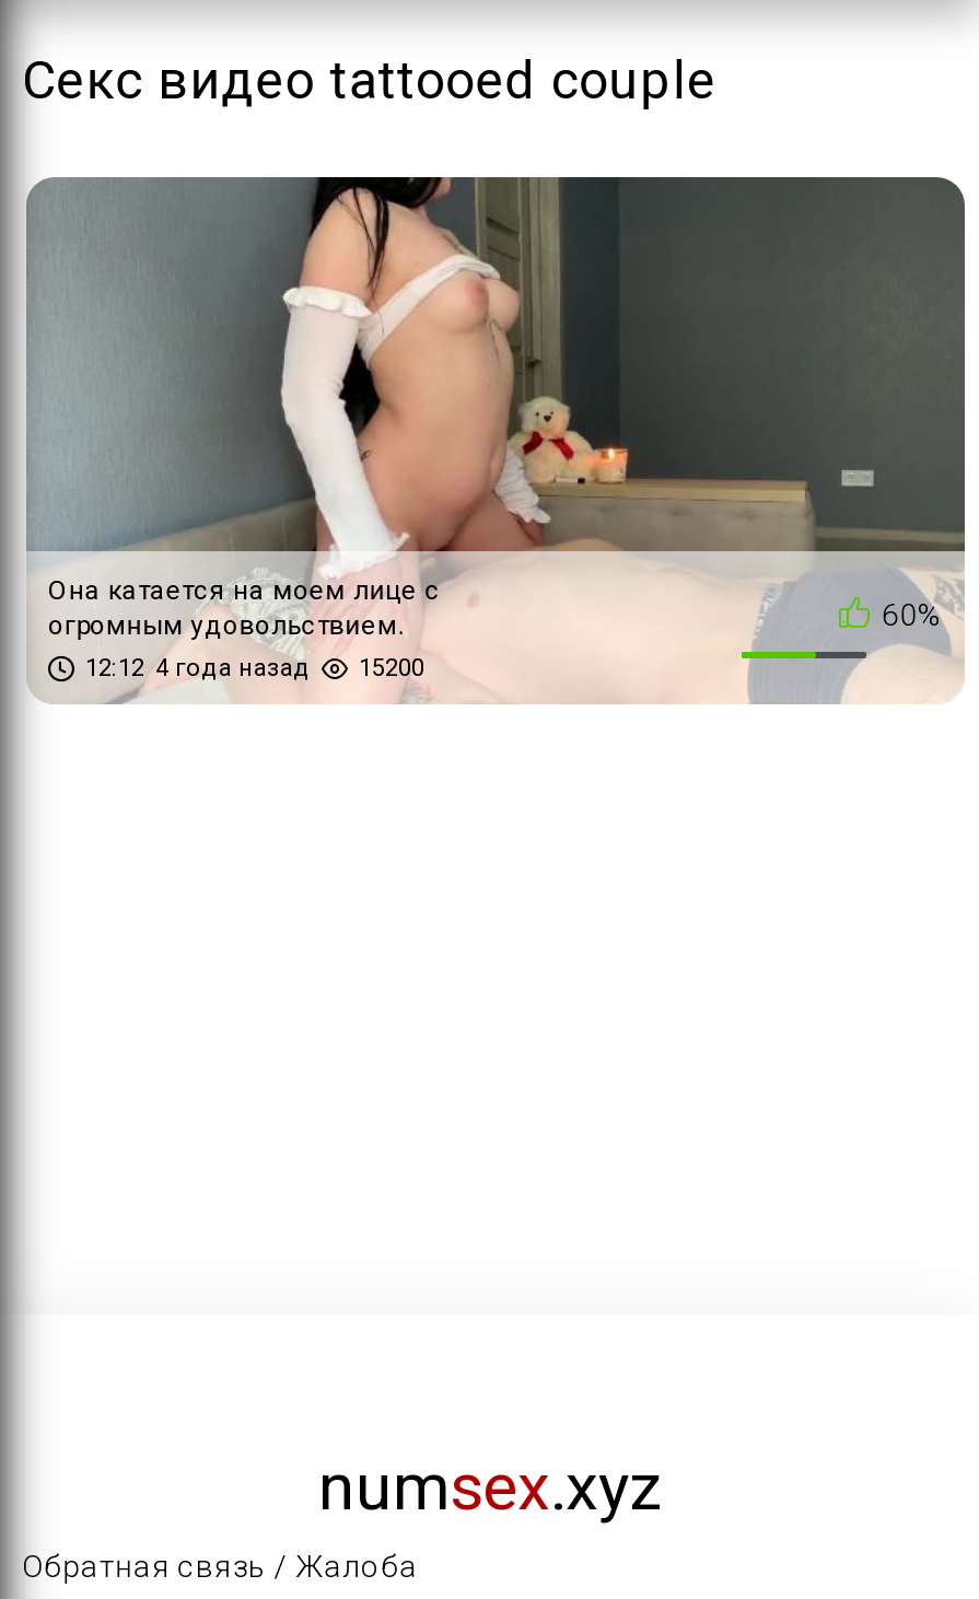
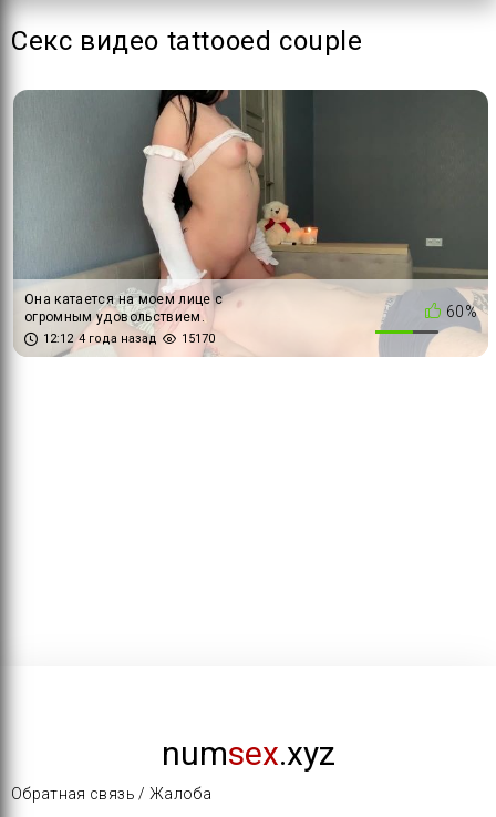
[359,655,424,683] 15200 -> [182,332,215,346] 15170

